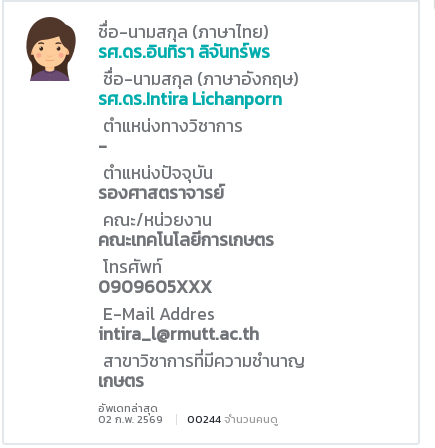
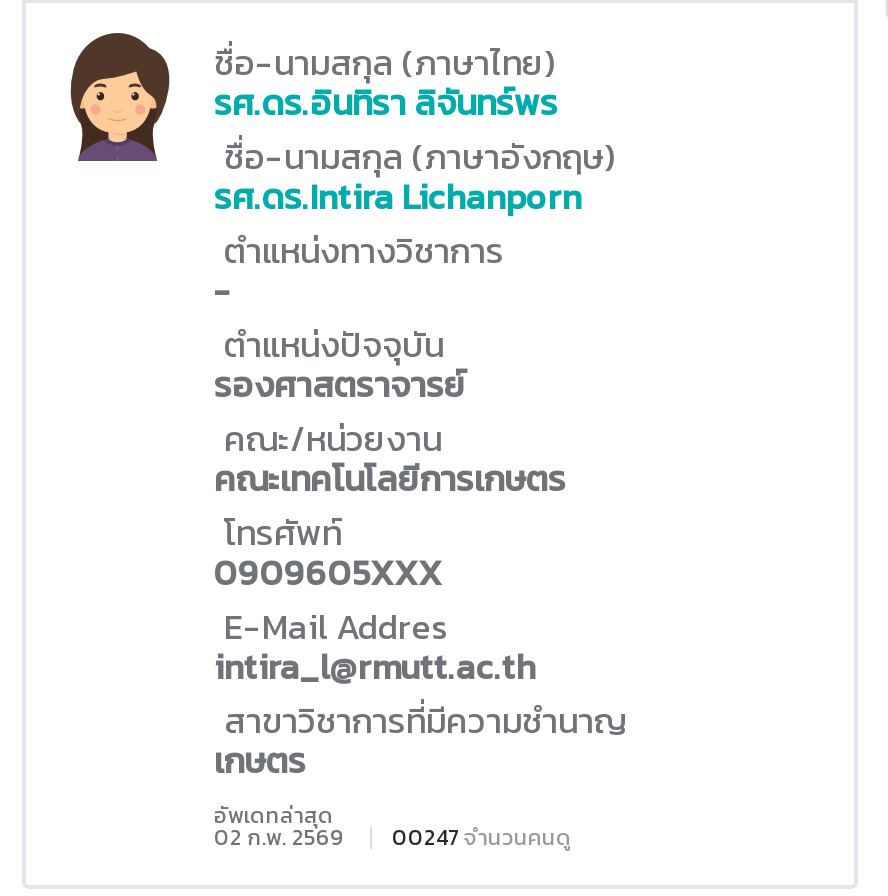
[187,411,278,427] 00244 จำนวนคนดู -> [392,821,572,853] 00247 จำนวนคนดู

